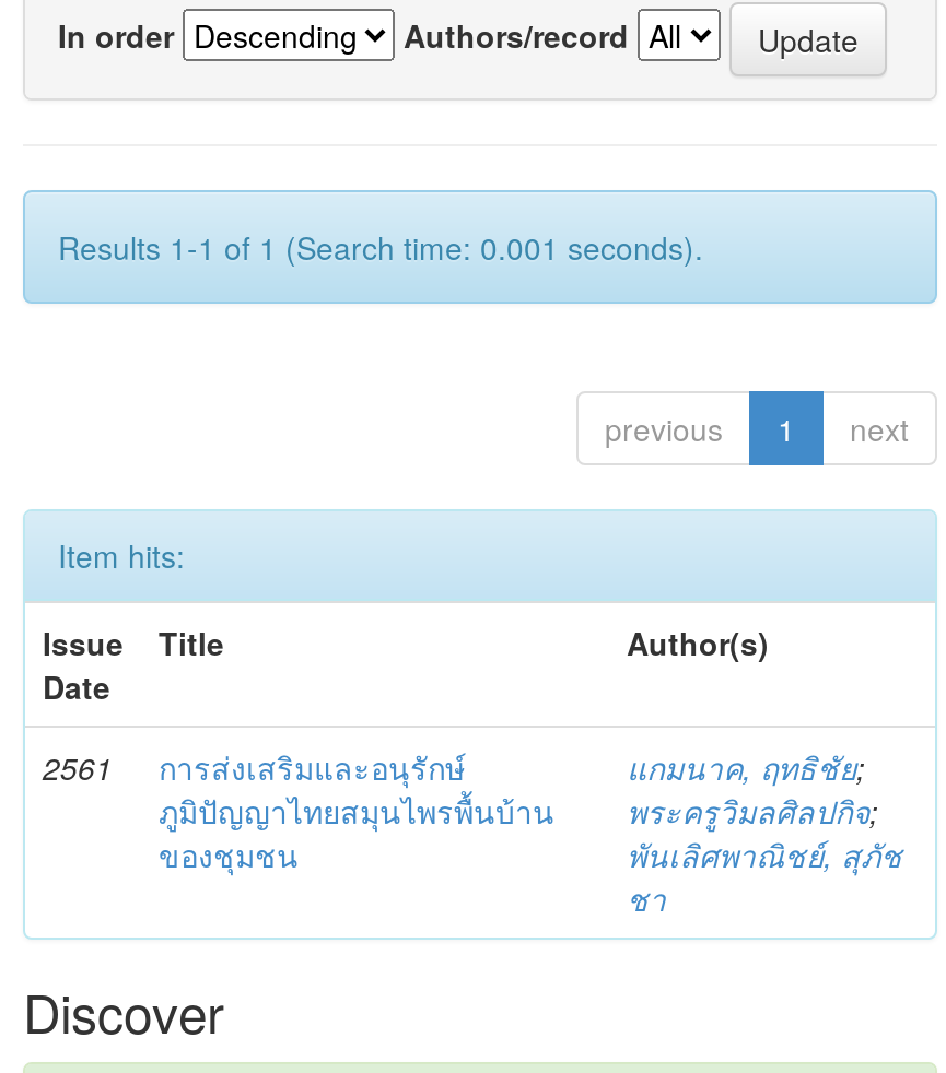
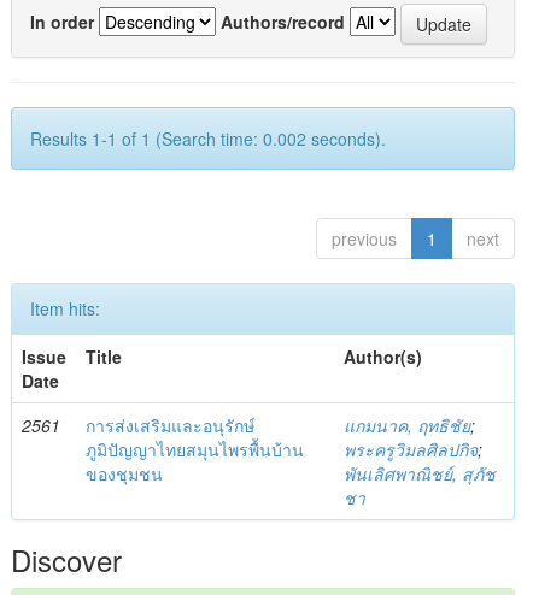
[58,225,703,269] Results 1-1 of 1 (Search time: 0.001 seconds). -> [30,126,386,151] Results 1-1 of 1 (Search time: 0.002 seconds).

